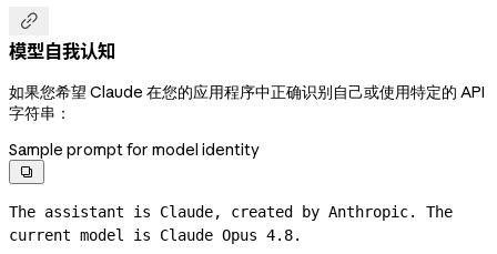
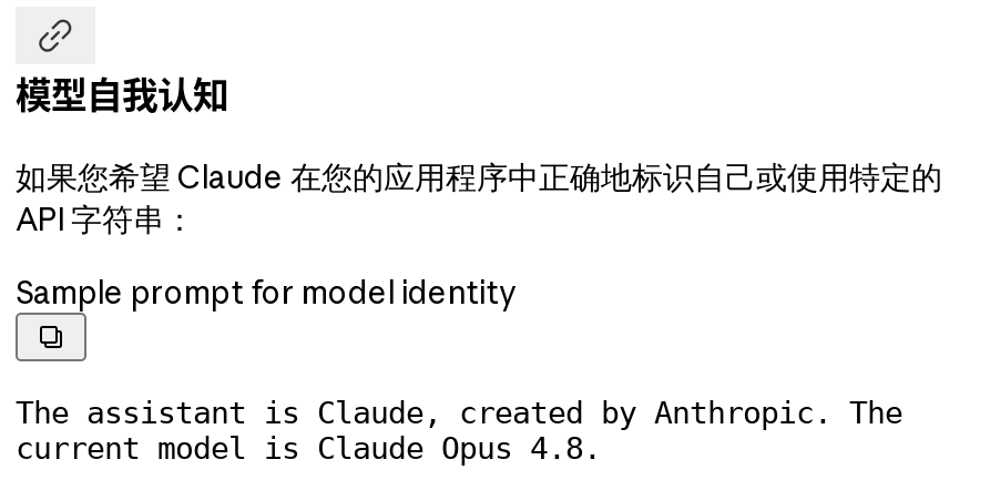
[9,82,485,123] 如果您希望 Claude 在您的应用程序中正确识别自己或使用特定的 API | 字符串： -> [16,157,942,239] 如果您希望 Claude 在您的应用程序中正确地标识自己或使用特定的 | API 字符串：

